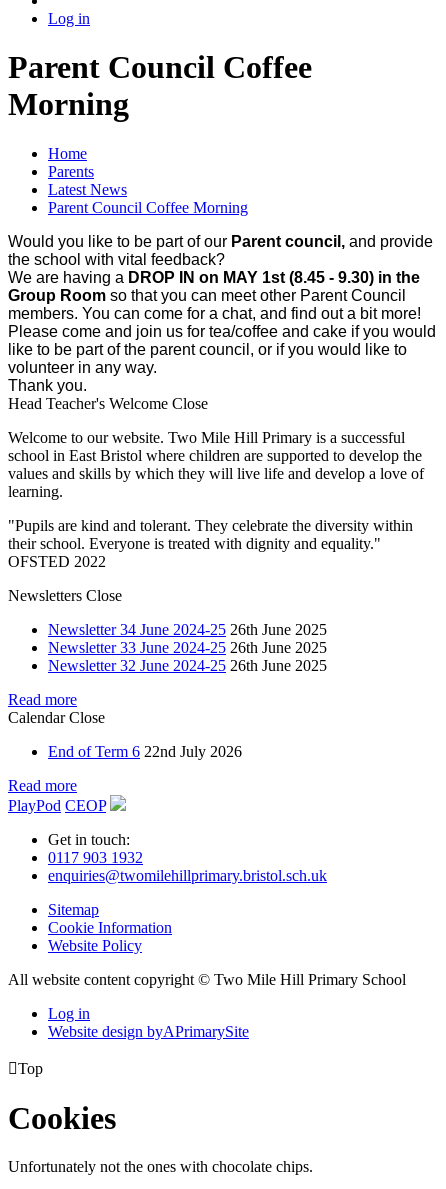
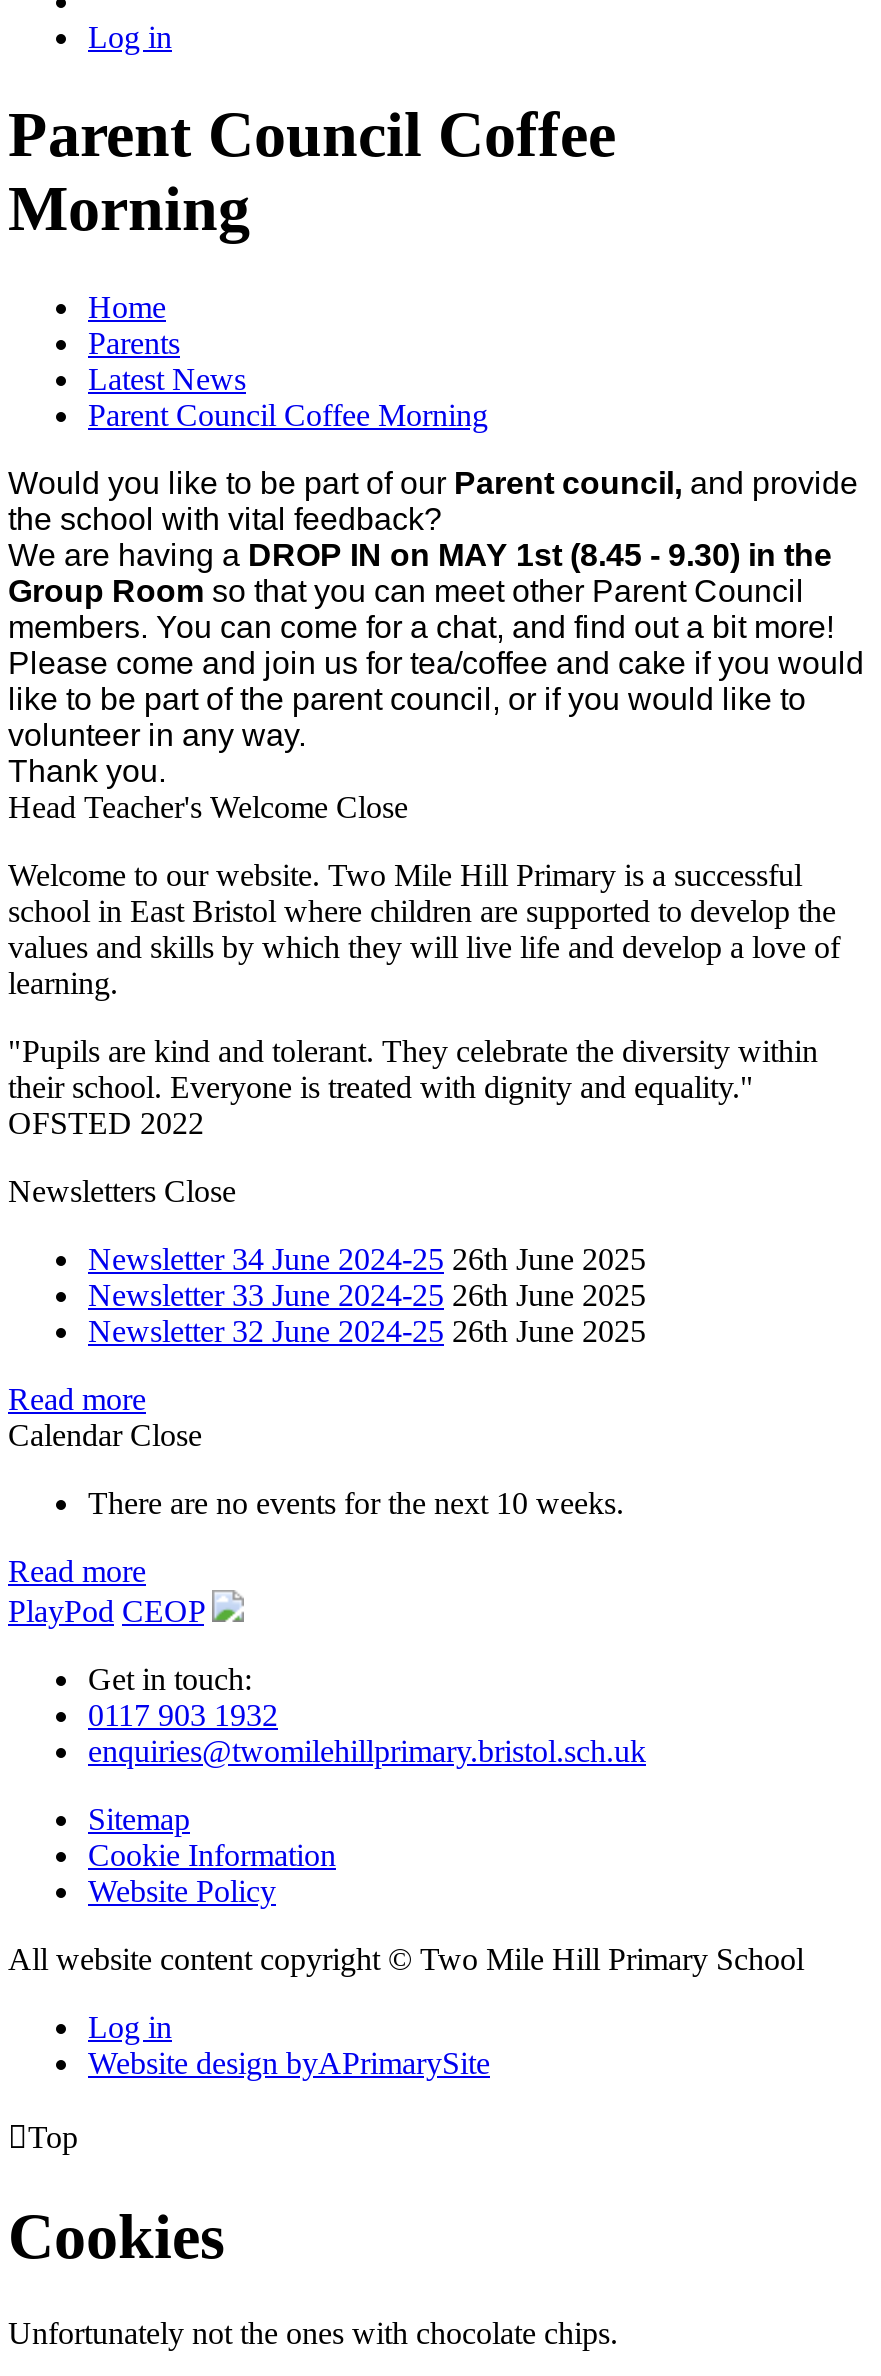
[48,742,242,759] End of Term 6 22nd July 2026 -> [88,1485,624,1519] There are no events for the next 10 weeks.

